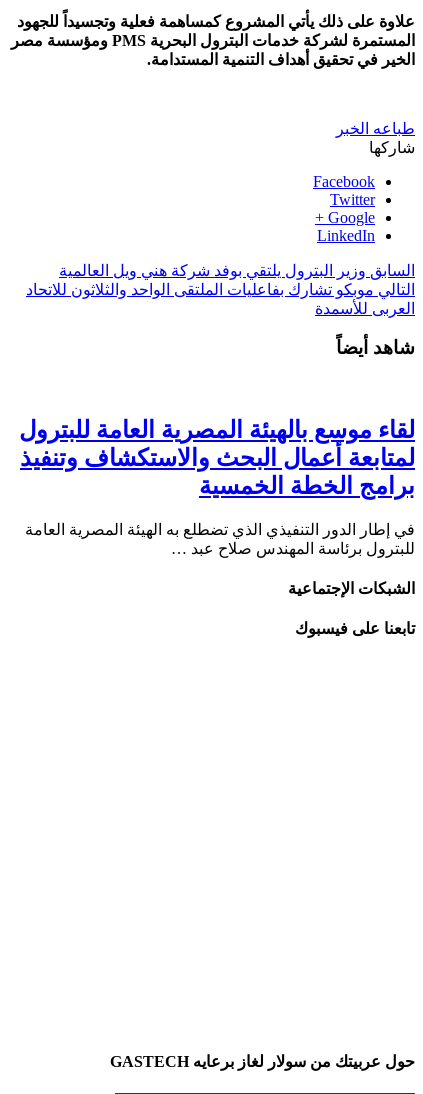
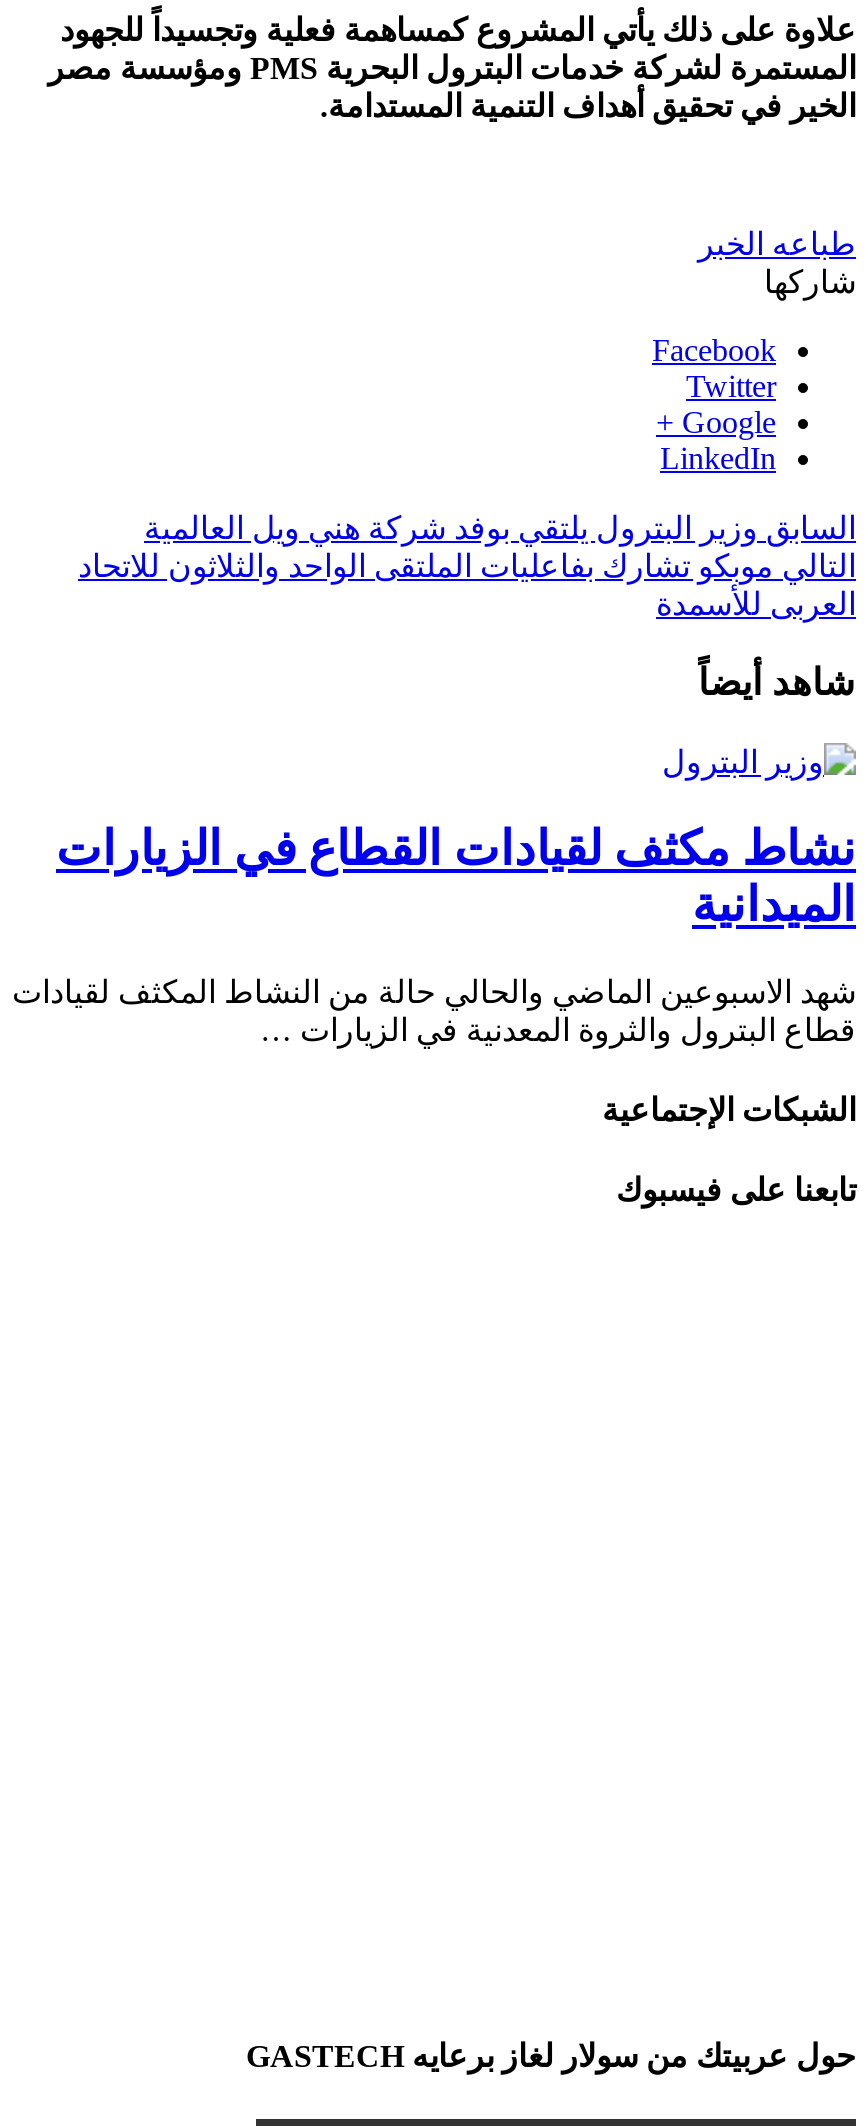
[19,417,415,499] لقاء موسع بالهيئة المصرية العامة للبترول | لمتابعة أعمال البحث والاستكشاف وتنفيذ | برامج الخطة الخمسية -> [56,822,856,930] نشاط مكثف لقيادات القطاع في الزيارات | الميدانية
[25,521,415,557] في إطار الدور التنفيذي الذي تضطلع به الهيئة المصرية العامة | للبترول برئاسة المهندس صلاح عبد … -> [12,974,856,1046] شهد الاسبوعين الماضي والحالي حالة من النشاط المكثف لقيادات | قطاع البترول والثروة المعدنية في الزيارات …

